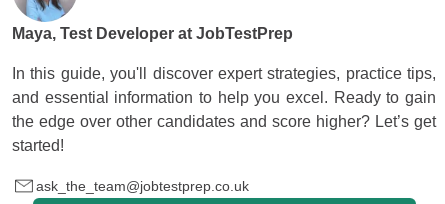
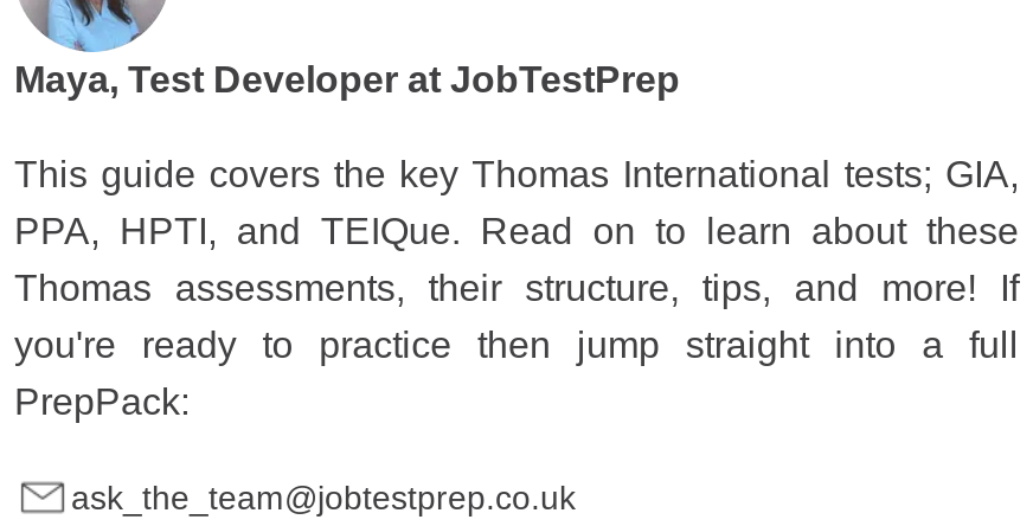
[12,65,436,154] In this guide, you'll discover expert strategies, practice tips, | and essential information to help you excel. Ready to gain | the edge over other candidates and score higher? Let’s get | started! -> [14,154,1019,422] This guide covers the key Thomas International tests; GIA, | PPA, HPTI, and TEIQue. Read on to learn about these | Thomas assessments, their structure, tips, and more! If | you're ready to practice then jump straight into a full | PrepPack:

